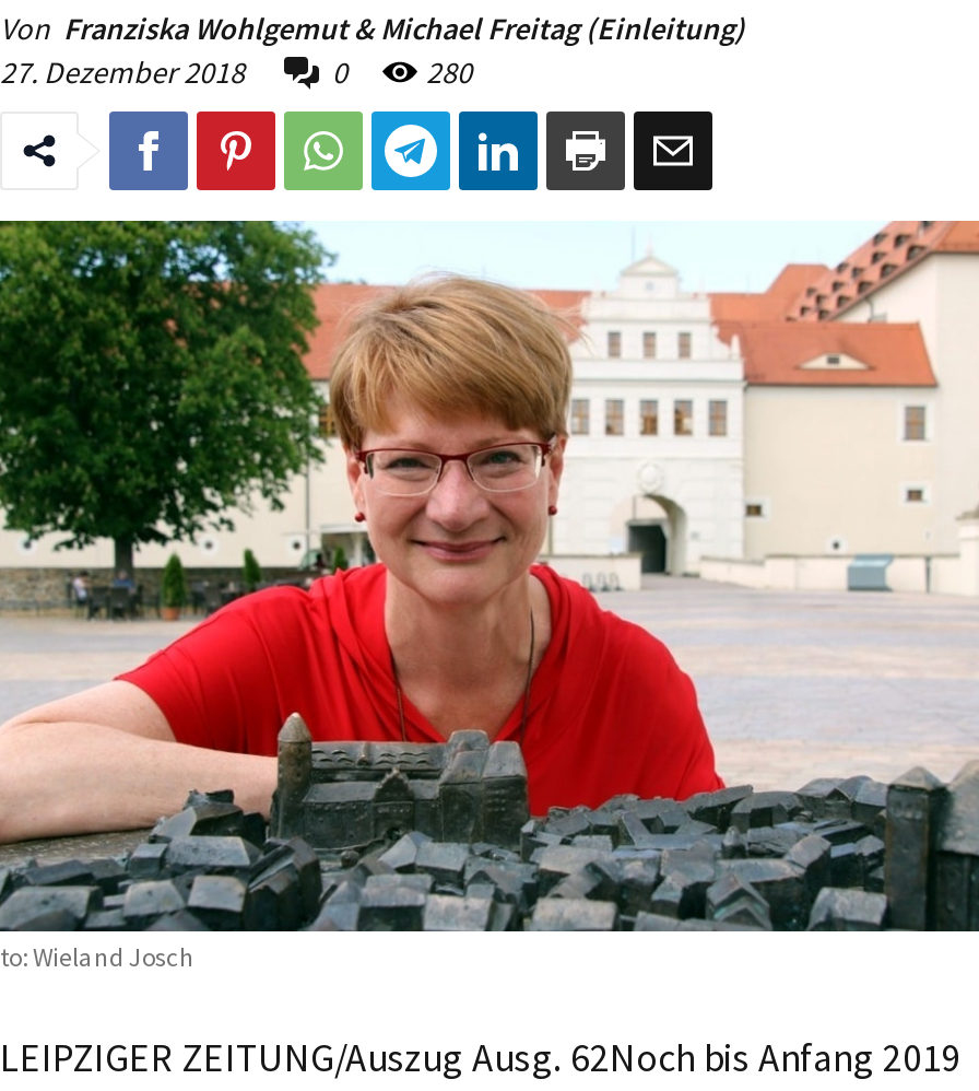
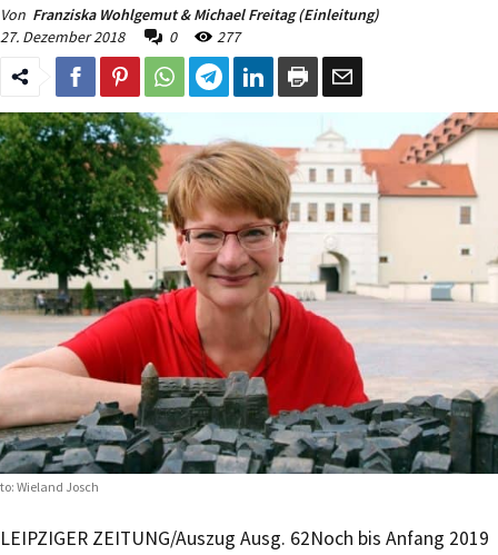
[332,52,472,92] 0 280 -> [169,27,240,47] 0 277

